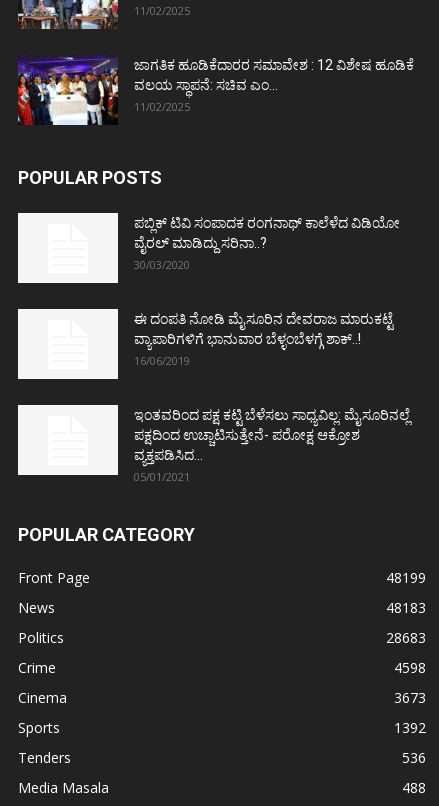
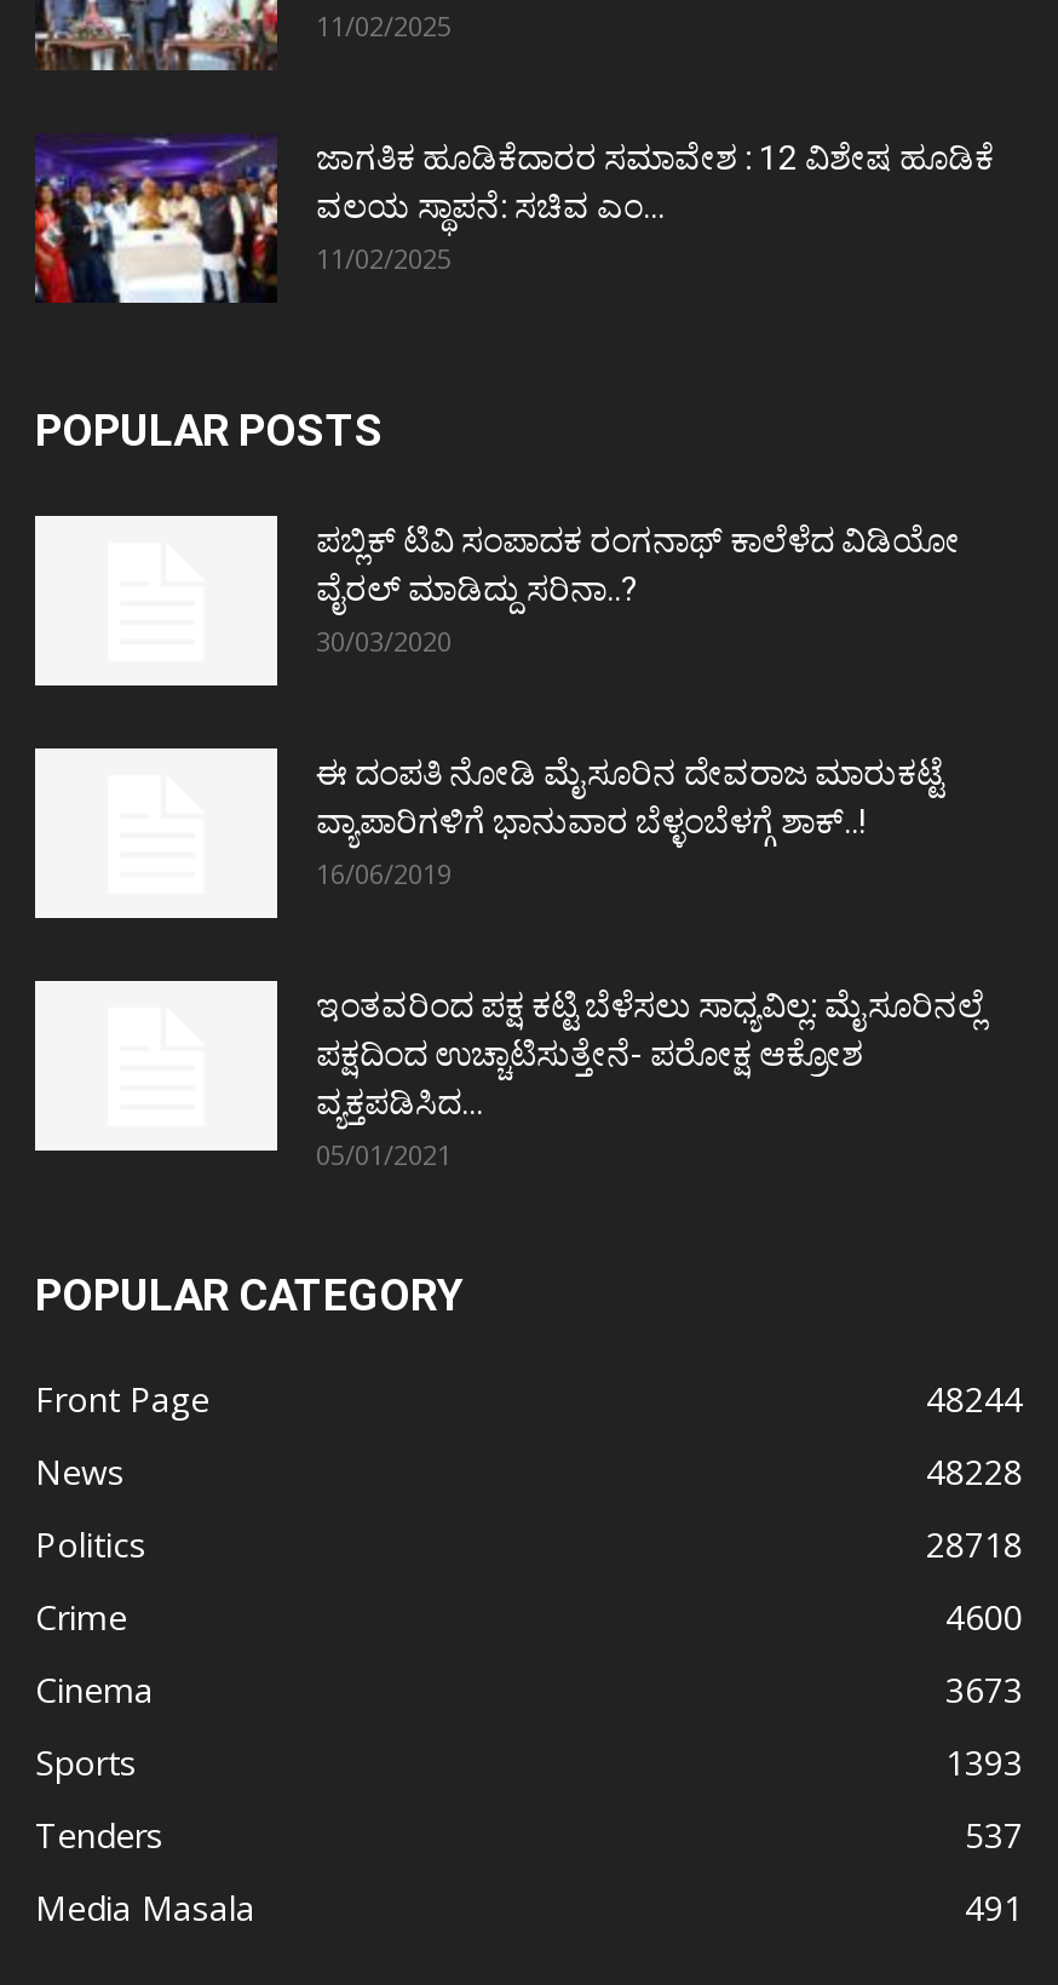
[386,568,426,587] 48199 -> [926,1377,1023,1423] 48244
[386,598,426,617] 48183 -> [926,1449,1023,1495] 48228
[386,628,426,647] 28683 -> [926,1522,1023,1568] 28718
[394,658,426,677] 4598 -> [945,1595,1023,1641] 4600
[394,718,426,737] 1392 -> [945,1740,1023,1786] 1393
[402,748,426,767] 536 -> [965,1813,1023,1859] 537
[402,778,426,797] 488 -> [965,1885,1023,1931] 491

